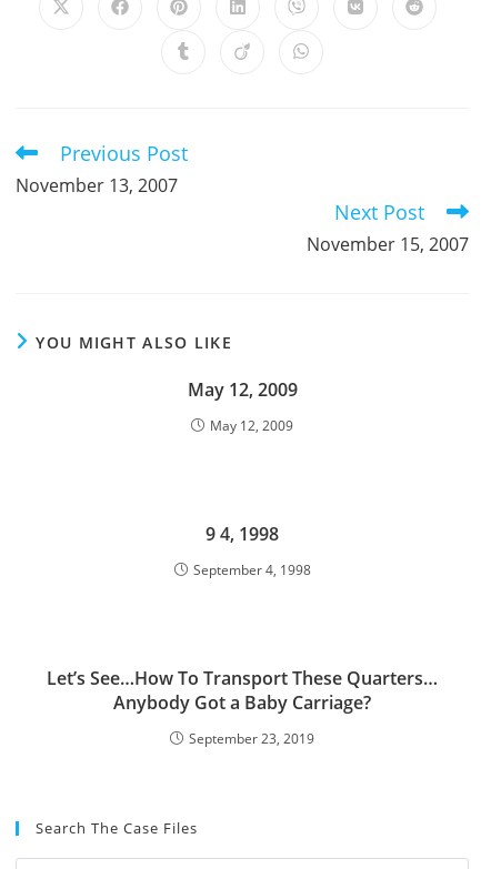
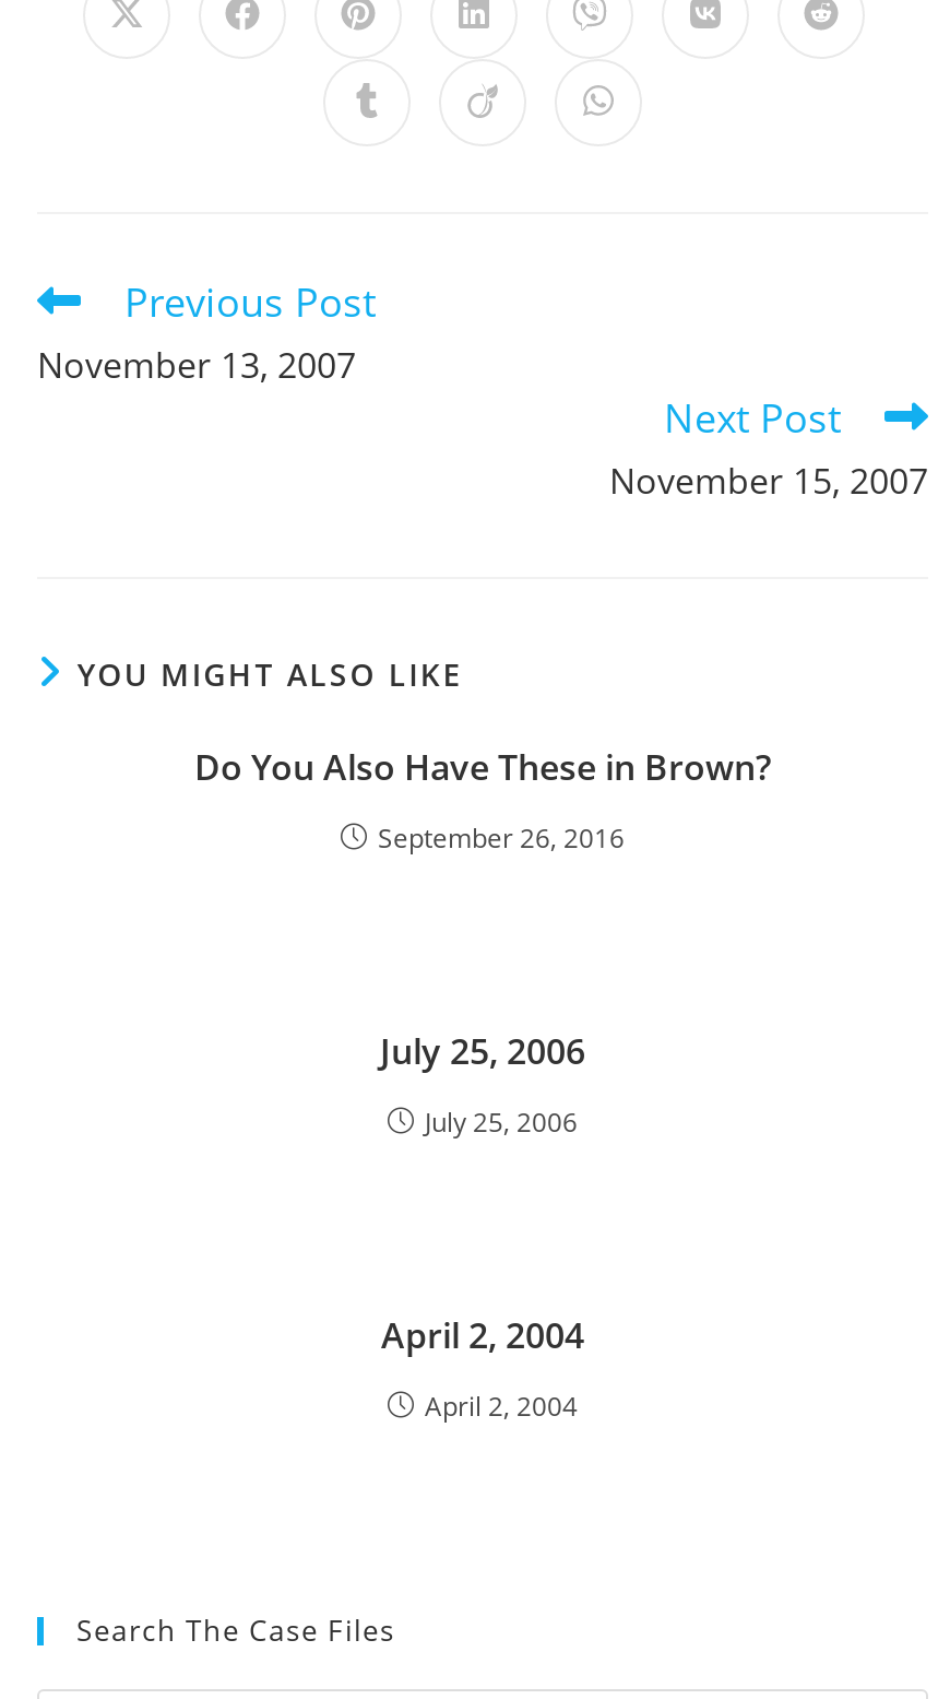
[187,378,297,402] May 12, 2009 -> [194,744,771,792] Do You Also Have These in Brown?
[210,417,293,435] May 12, 2009 -> [378,820,625,857] September 26, 2016
[206,522,279,546] 9 4, 1998 -> [380,1028,585,1076] July 25, 2006
[193,561,310,580] September 4, 1998 -> [425,1104,578,1142] July 25, 2006
[47,666,438,715] Let’s See…How To Transport These Quarters… | Anybody Got a Baby Carriage? -> [381,1312,584,1360] April 2, 2004
[189,730,314,748] September 23, 2019 -> [425,1388,578,1426] April 2, 2004

